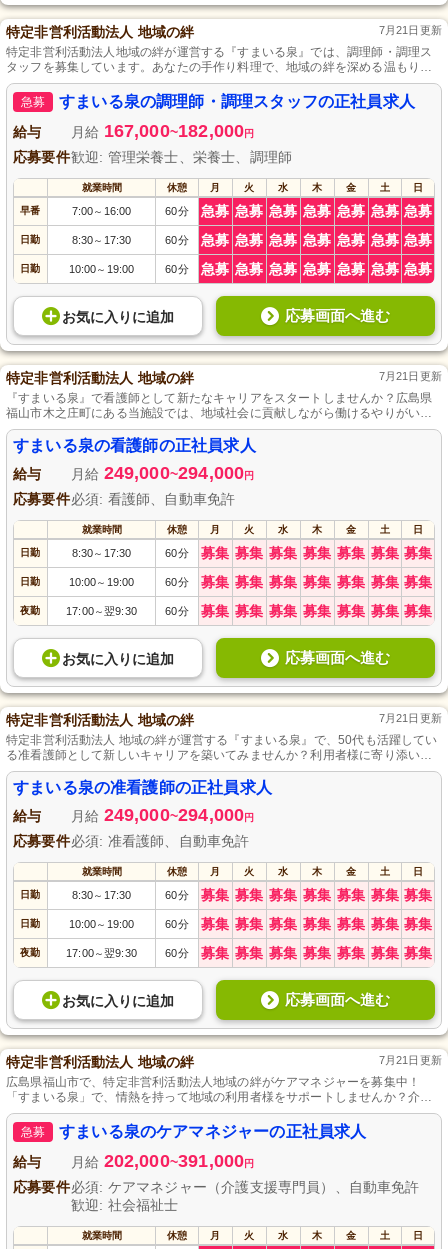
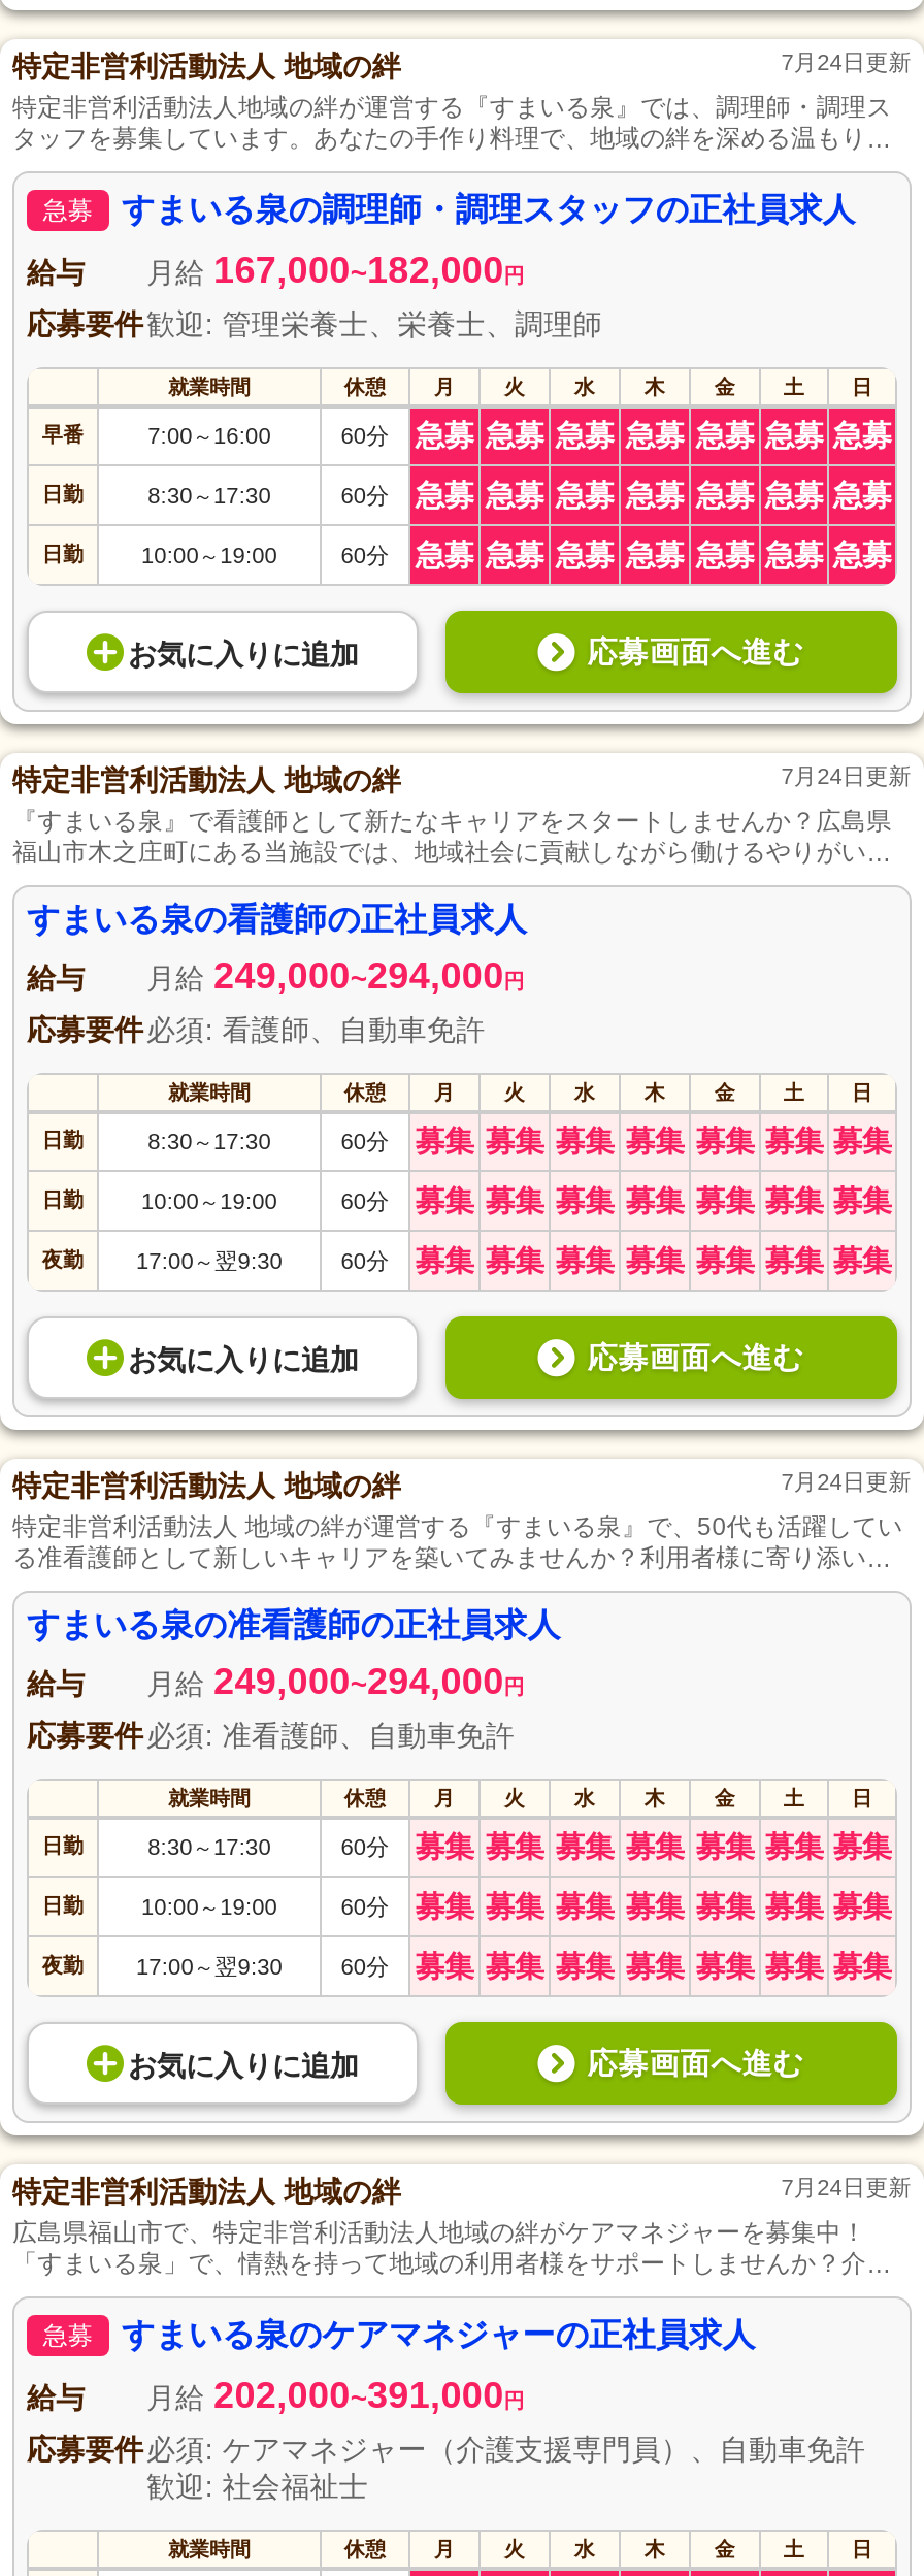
[379,24,442,36] 7月21日更新 -> [781,50,912,75] 7月24日更新
[379,370,442,382] 7月21日更新 -> [781,764,912,789] 7月24日更新
[379,712,442,724] 7月21日更新 -> [781,1470,912,1494] 7月24日更新
[379,1054,442,1066] 7月21日更新 -> [781,2175,912,2200] 7月24日更新

